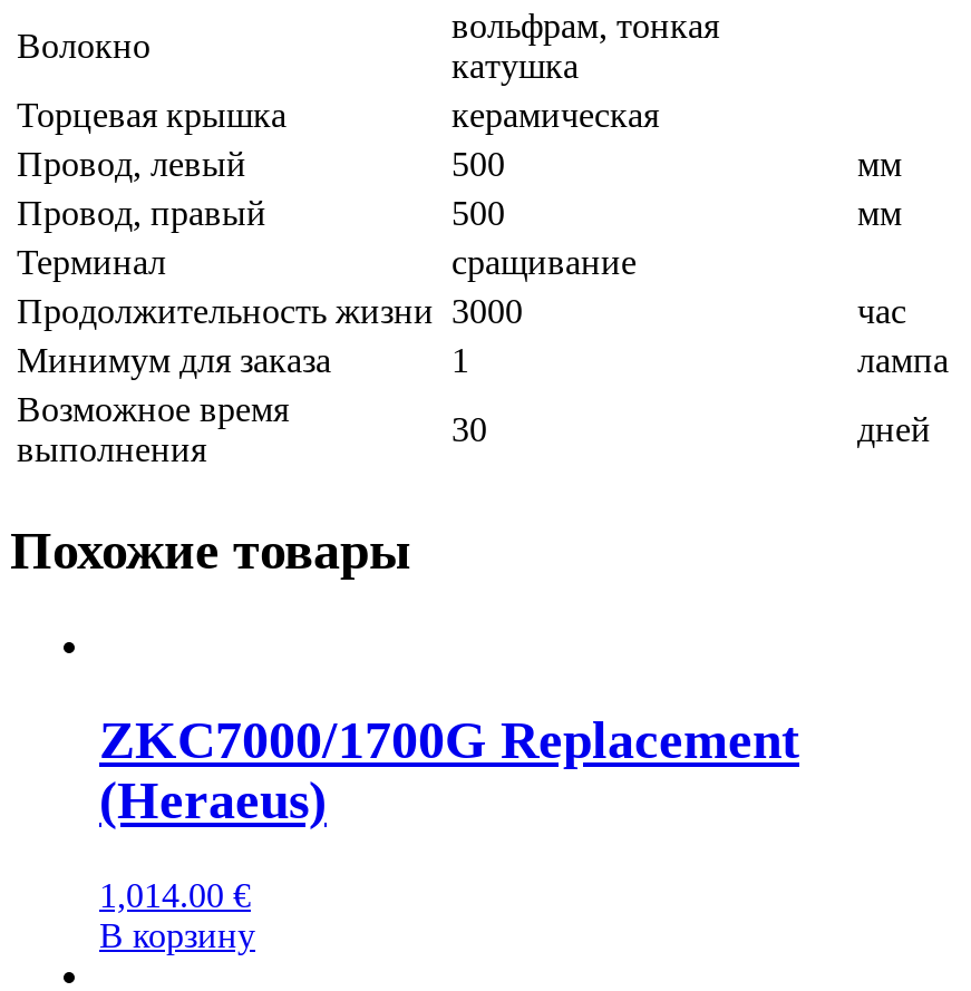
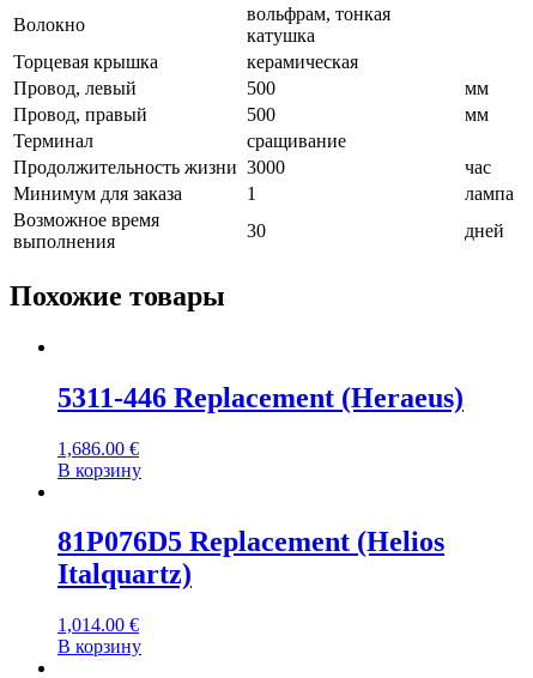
[99,710,799,828] ZKC7000/1700G Replacement | (Heraeus) -> [57,382,464,590] 5311-446 Replacement (Heraeus) | 1,686.00 € | В корзину | 81P076D5 Replacement (Helios | Italquartz)

